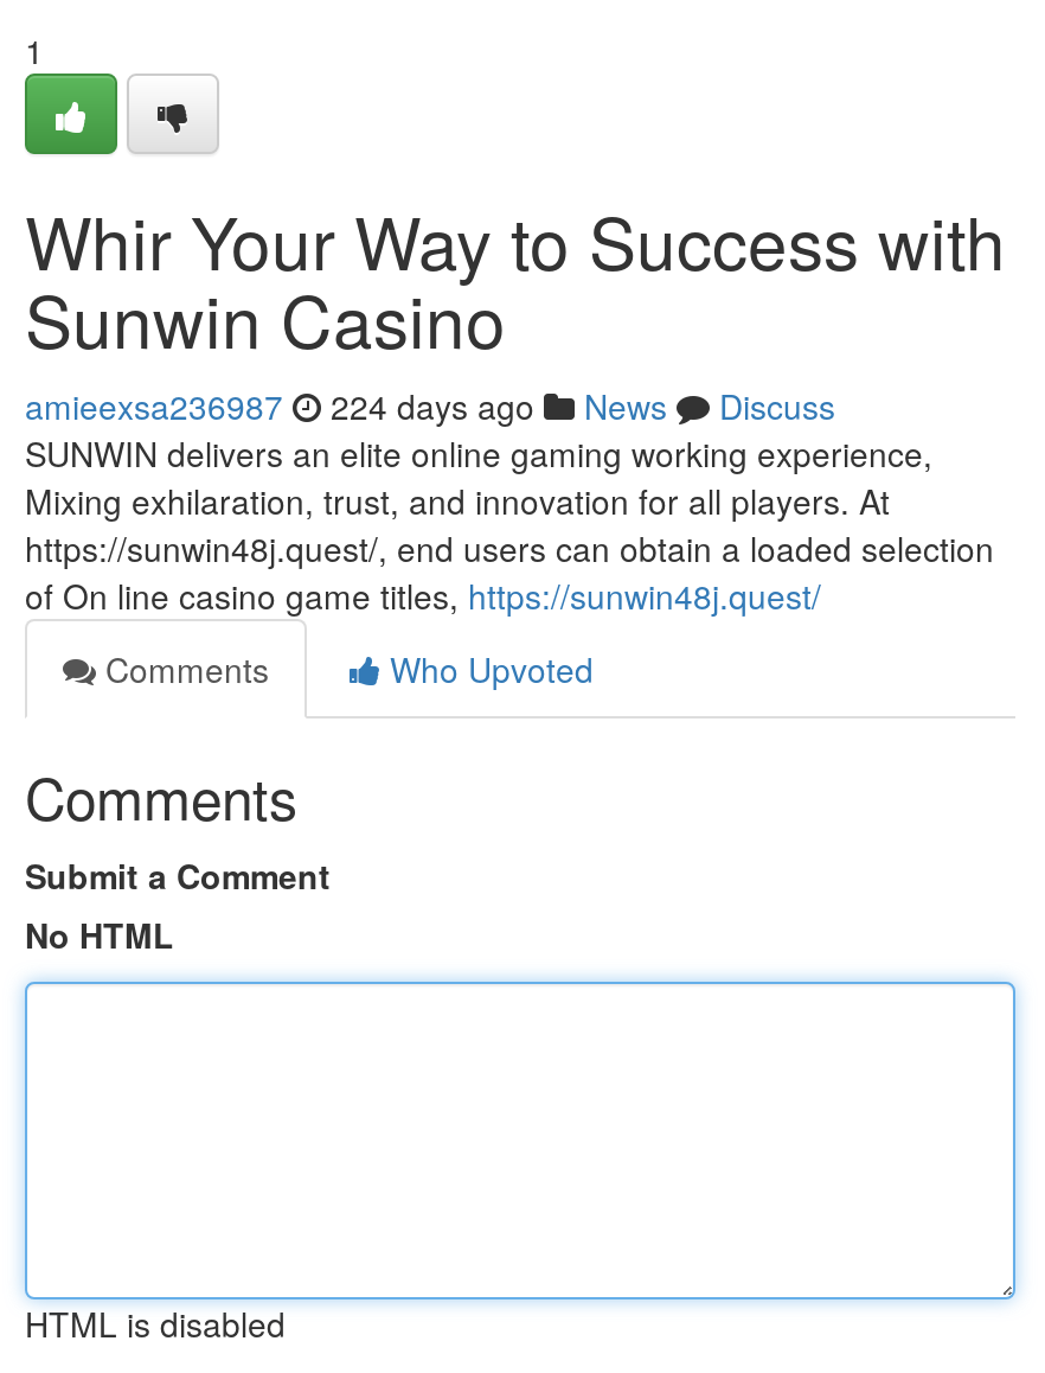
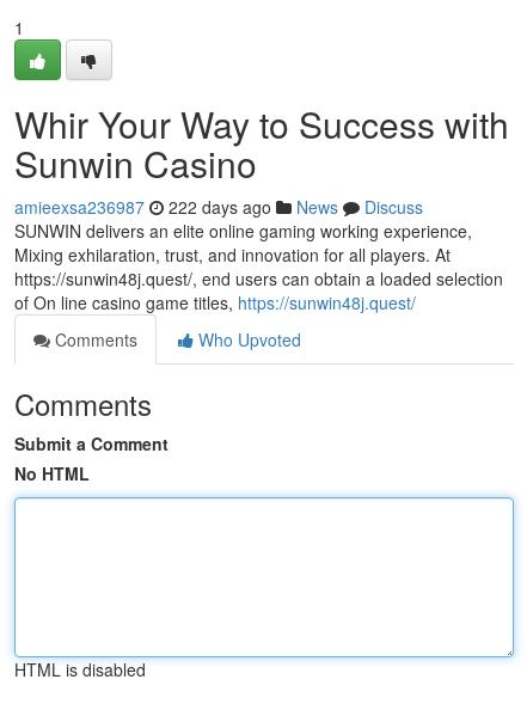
[25,382,835,429] amieexsa236987 224 days ago News Discuss -> [14,195,423,219] amieexsa236987 222 days ago News Discuss

